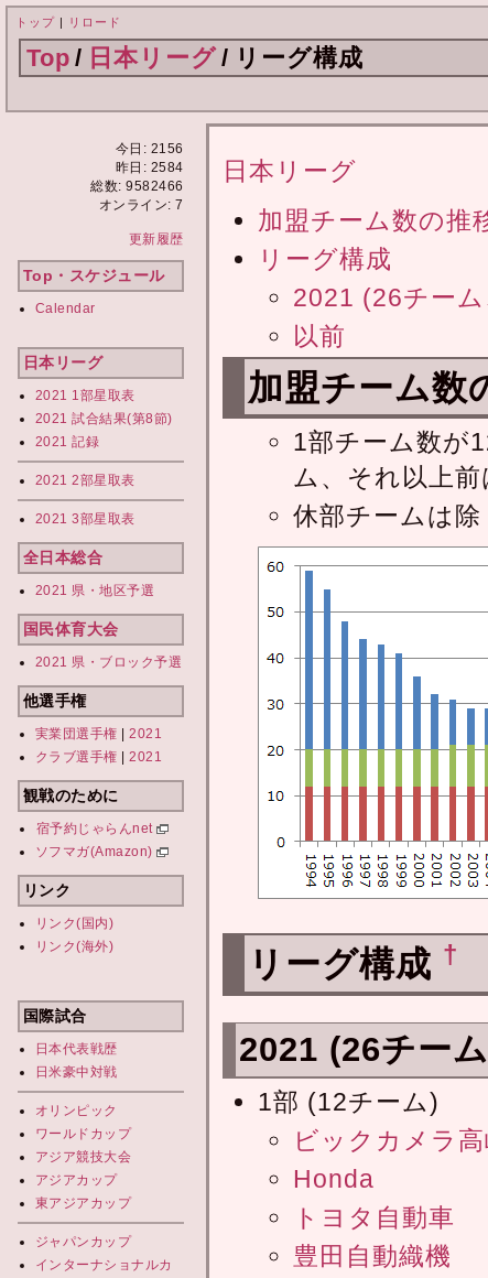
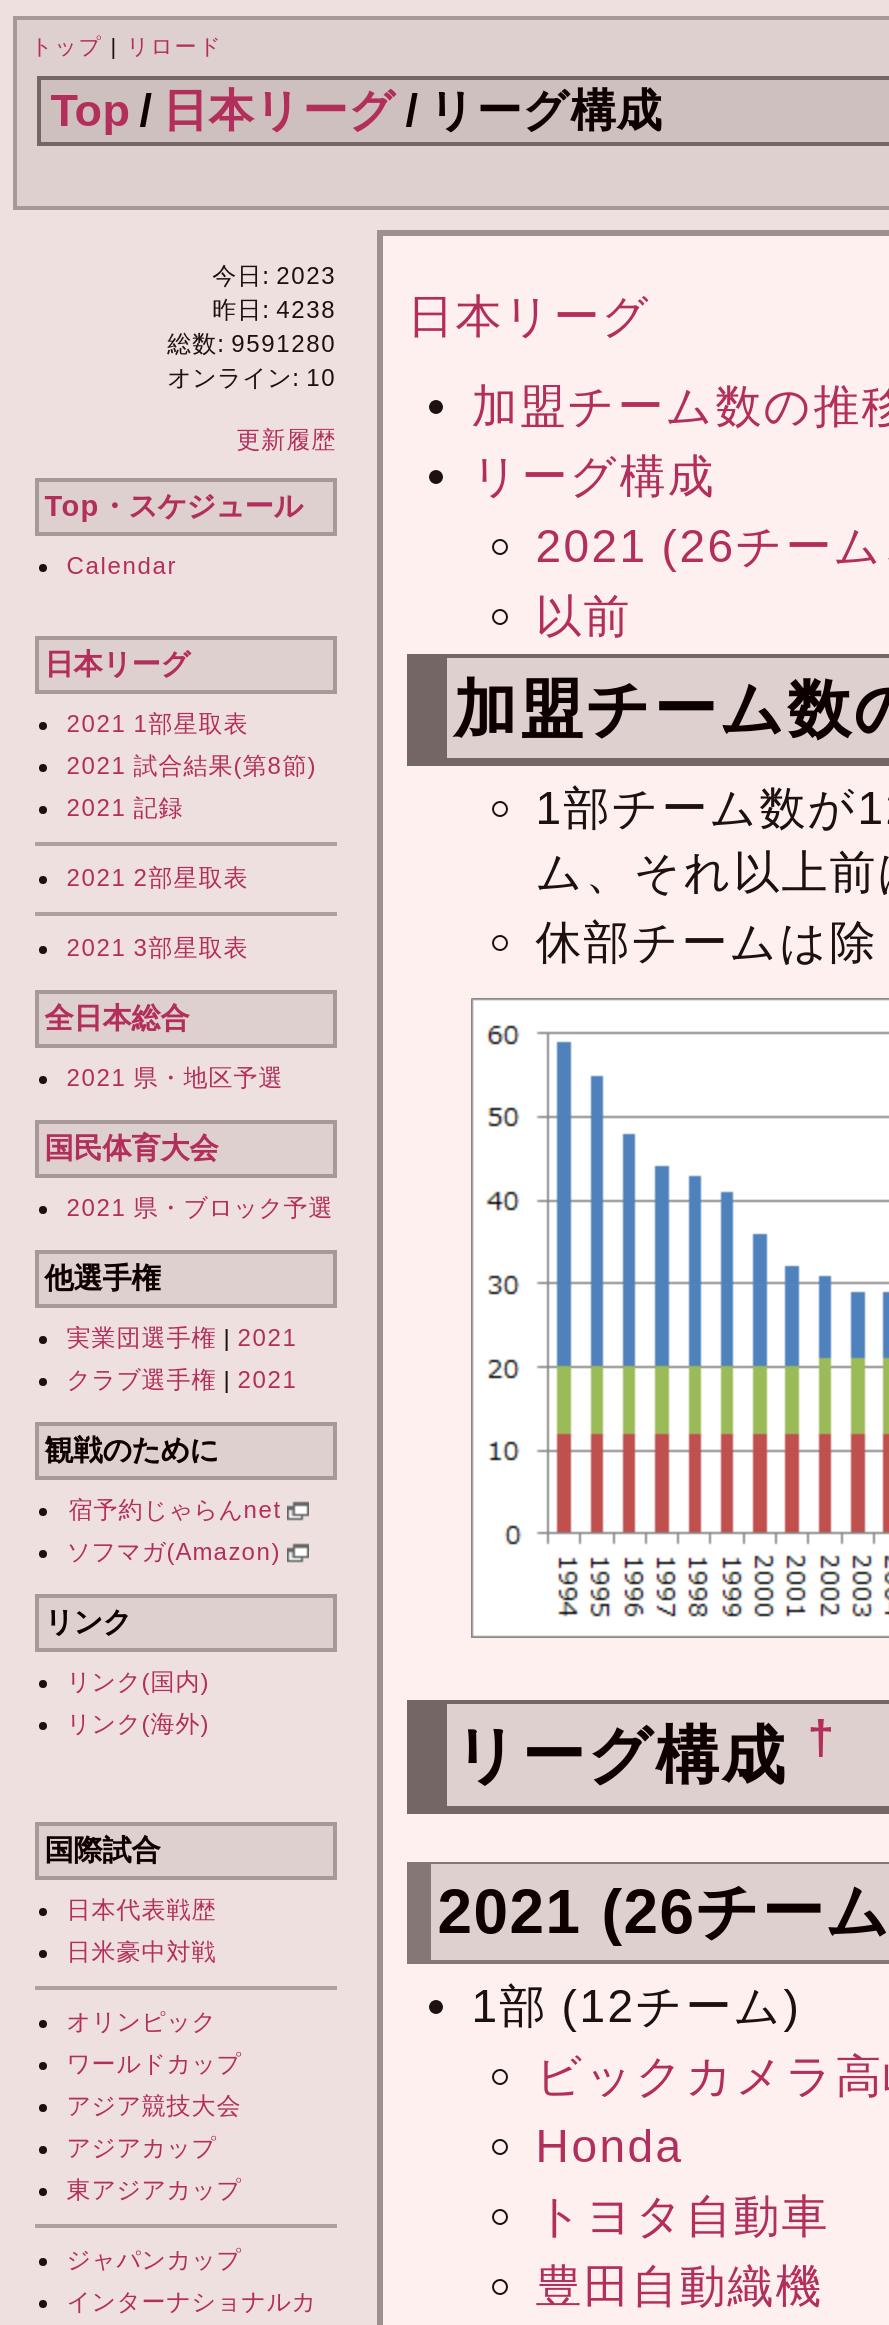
[115,141,184,156] 今日: 2156 -> [212,262,336,290] 今日: 2023
[115,160,184,175] 昨日: 2584 -> [212,296,336,324] 昨日: 4238
[91,178,184,194] 総数: 9582466 -> [167,330,336,358] 総数: 9591280
[99,197,184,212] オンライン: 7 -> [167,364,336,392] オンライン: 10

